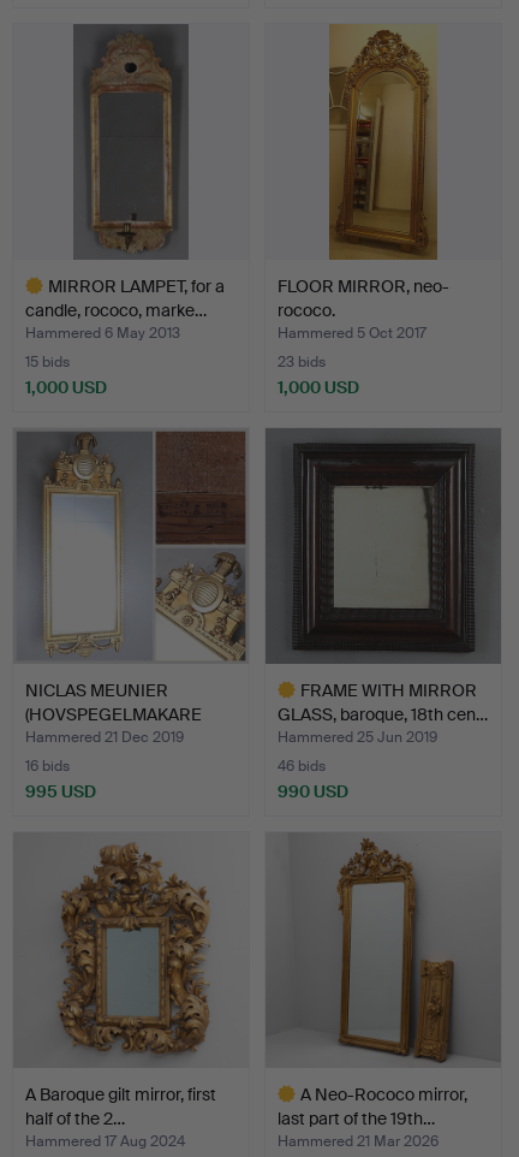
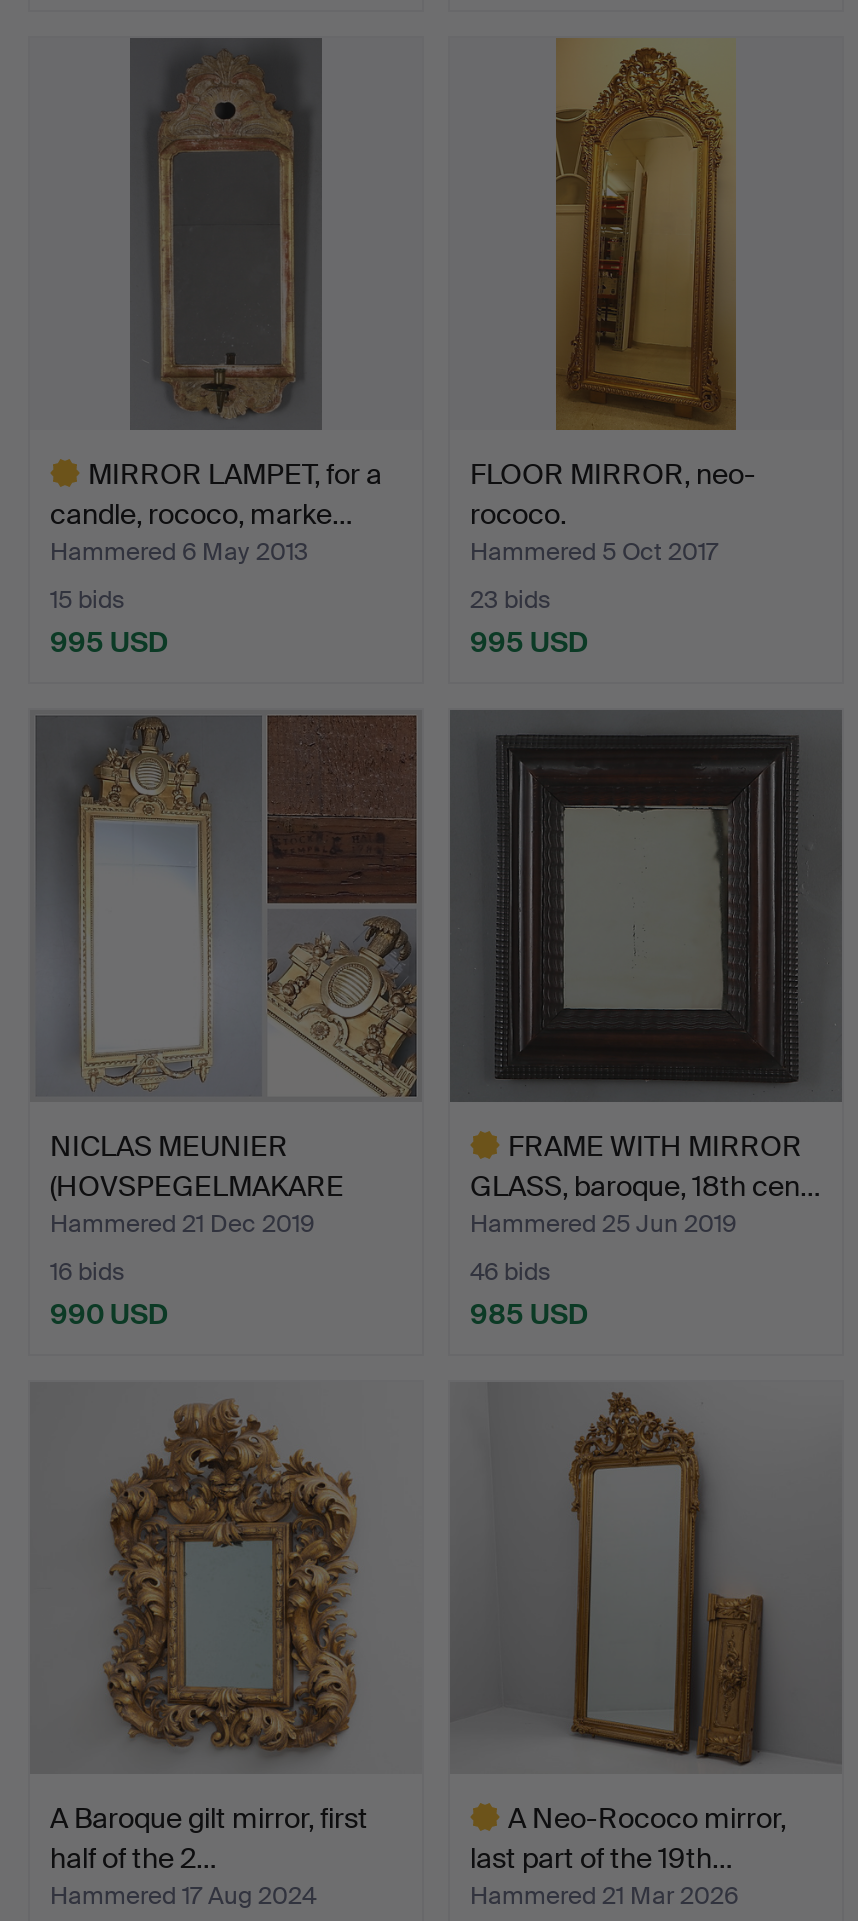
[25,376,107,398] 1,000 USD -> [50,624,168,660] 995 USD
[278,376,359,398] 1,000 USD -> [470,624,588,660] 995 USD
[25,781,96,802] 995 USD -> [50,1296,168,1332] 990 USD
[278,781,348,802] 990 USD -> [470,1296,588,1332] 985 USD

